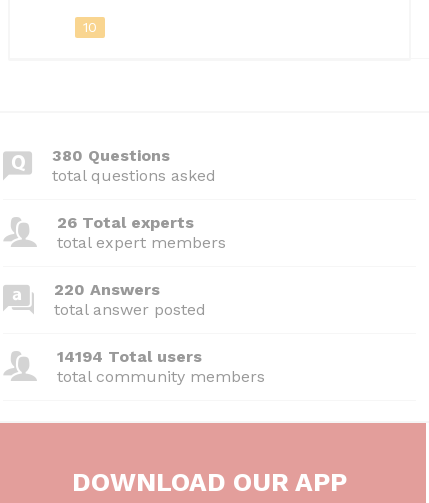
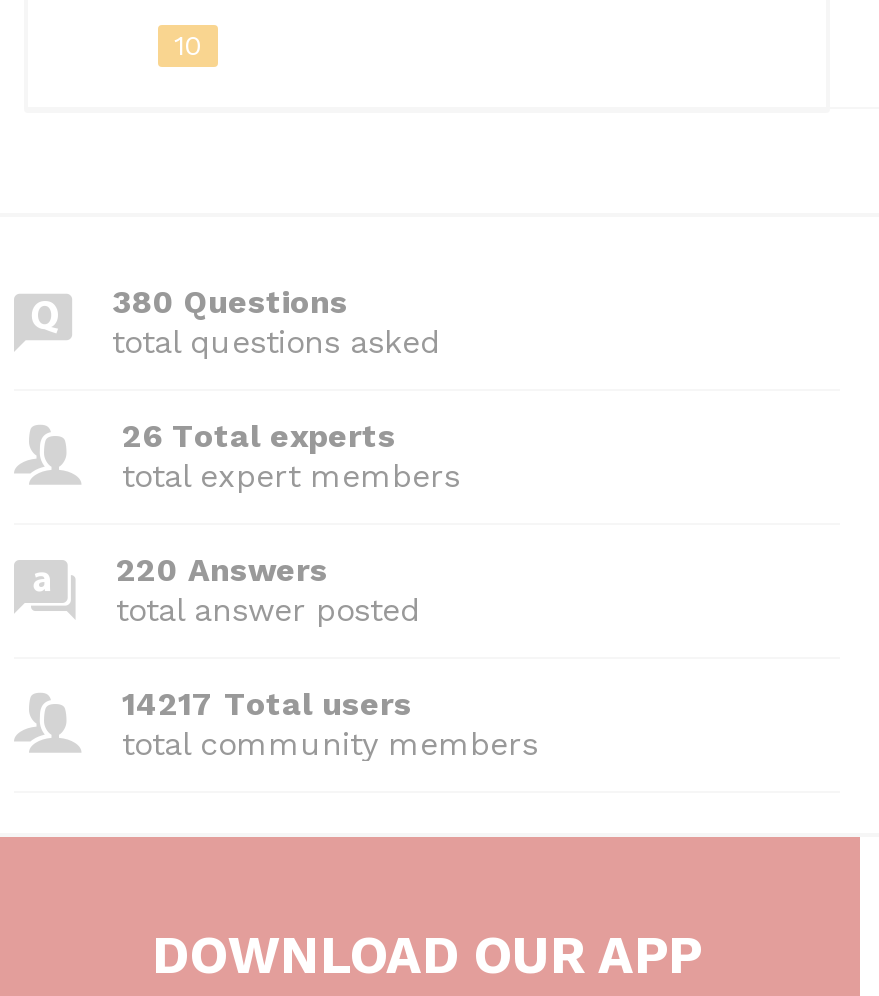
[57,347,202,366] 14194 Total users -> [122,685,412,723] 14217 Total users

